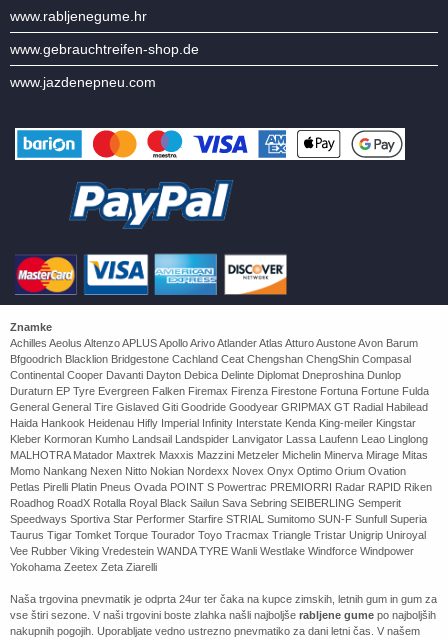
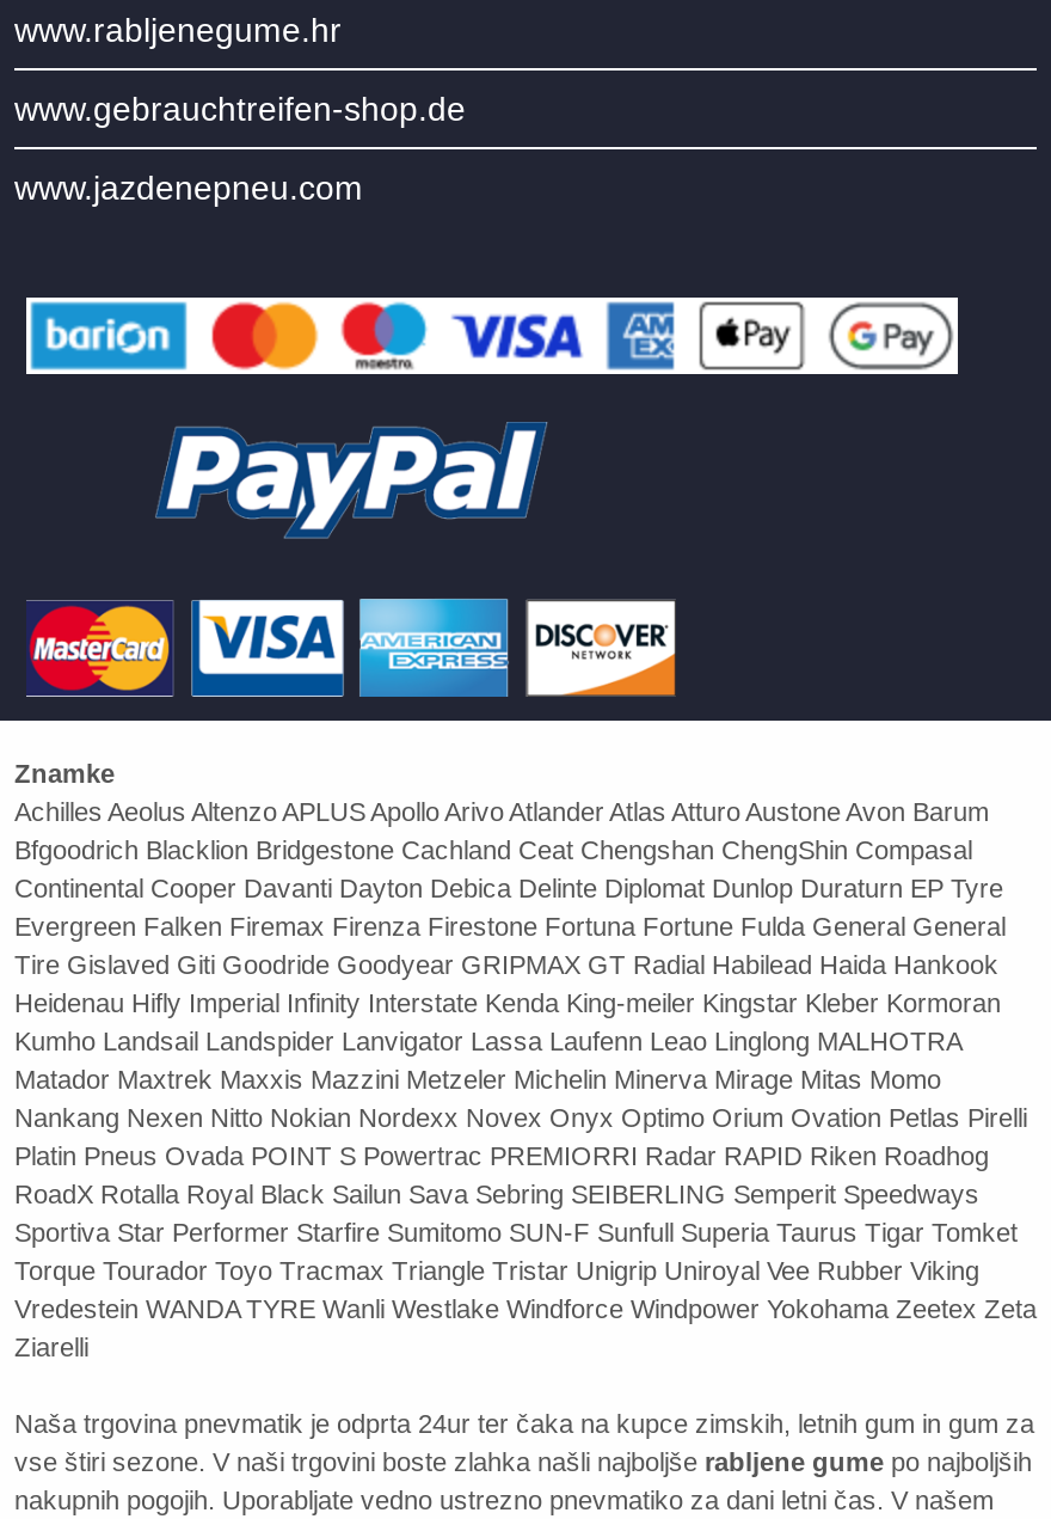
[10,369,432,573] Continental Cooper Davanti Dayton Debica Delinte Diplomat Dneproshina Dunlop | Duraturn EP Tyre Evergreen Falken Firemax Firenza Firestone Fortuna Fortune Fulda | General General Tire Gislaved Giti Goodride Goodyear GRIPMAX GT Radial Habilead | Haida Hankook Heidenau Hifly Imperial Infinity Interstate Kenda King-meiler Kingstar | Kleber Kormoran Kumho Landsail Landspider Lanvigator Lassa Laufenn Leao Linglong | MALHOTRA Matador Maxtrek Maxxis Mazzini Metzeler Michelin Minerva Mirage Mitas | Momo Nankang Nexen Nitto Nokian Nordexx Novex Onyx Optimo Orium Ovation | Petlas Pirelli Platin Pneus Ovada POINT S Powertrac PREMIORRI Radar RAPID Riken | Roadhog RoadX Rotalla Royal Black Sailun Sava Sebring SEIBERLING Semperit | Speedways Sportiva Star Performer Starfire STRIAL Sumitomo SUN-F Sunfull Superia | Taurus Tigar Tomket Torque Tourador Toyo Tracmax Triangle Tristar Unigrip Uniroyal | Vee Rubber Viking Vredestein WANDA TYRE Wanli Westlake Windforce Windpower | Yokohama Zeetex Zeta Ziarelli -> [14,873,1037,1361] Continental Cooper Davanti Dayton Debica Delinte Diplomat Dunlop Duraturn EP Tyre | Evergreen Falken Firemax Firenza Firestone Fortuna Fortune Fulda General General | Tire Gislaved Giti Goodride Goodyear GRIPMAX GT Radial Habilead Haida Hankook | Heidenau Hifly Imperial Infinity Interstate Kenda King-meiler Kingstar Kleber Kormoran | Kumho Landsail Landspider Lanvigator Lassa Laufenn Leao Linglong MALHOTRA | Matador Maxtrek Maxxis Mazzini Metzeler Michelin Minerva Mirage Mitas Momo | Nankang Nexen Nitto Nokian Nordexx Novex Onyx Optimo Orium Ovation Petlas Pirelli | Platin Pneus Ovada POINT S Powertrac PREMIORRI Radar RAPID Riken Roadhog | RoadX Rotalla Royal Black Sailun Sava Sebring SEIBERLING Semperit Speedways | Sportiva Star Performer Starfire Sumitomo SUN-F Sunfull Superia Taurus Tigar Tomket | Torque Tourador Toyo Tracmax Triangle Tristar Unigrip Uniroyal Vee Rubber Viking | Vredestein WANDA TYRE Wanli Westlake Windforce Windpower Yokohama Zeetex Zeta | Ziarelli

